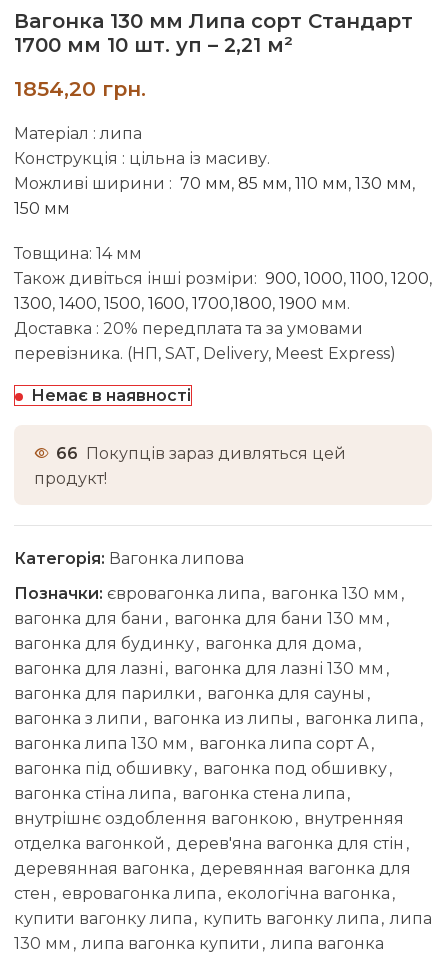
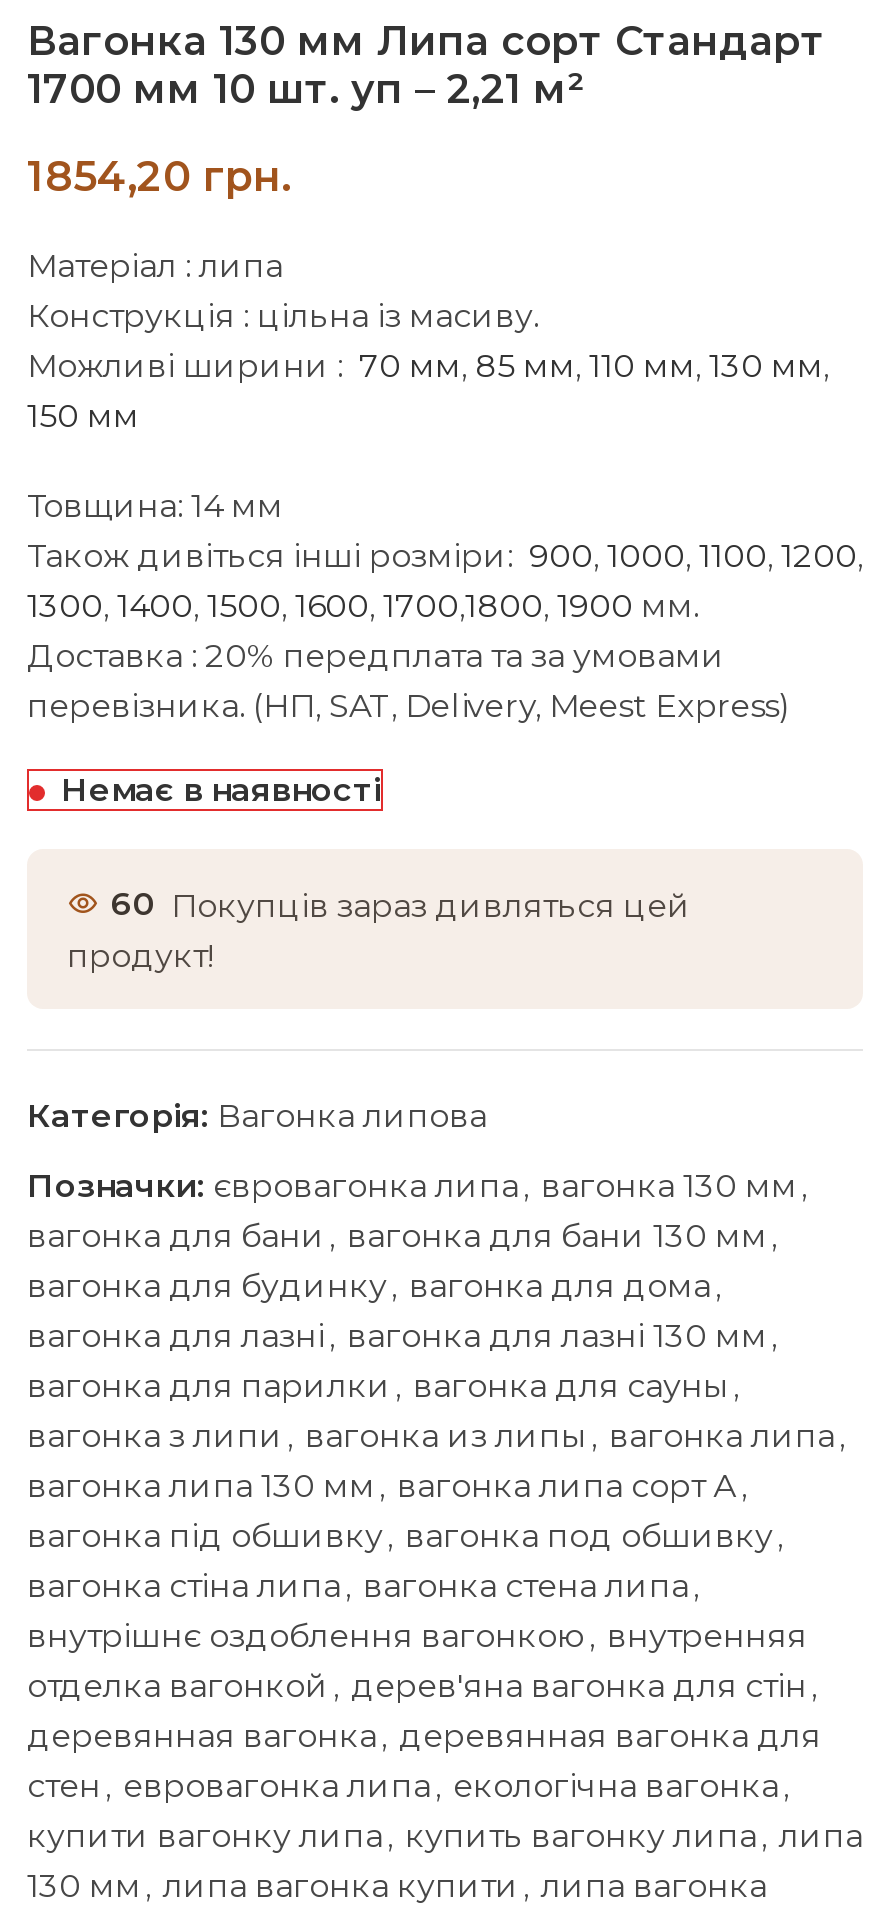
[56,444,346,463] 66 Покупців зараз дивляться цей -> [111,885,691,923] 60 Покупців зараз дивляться цей

